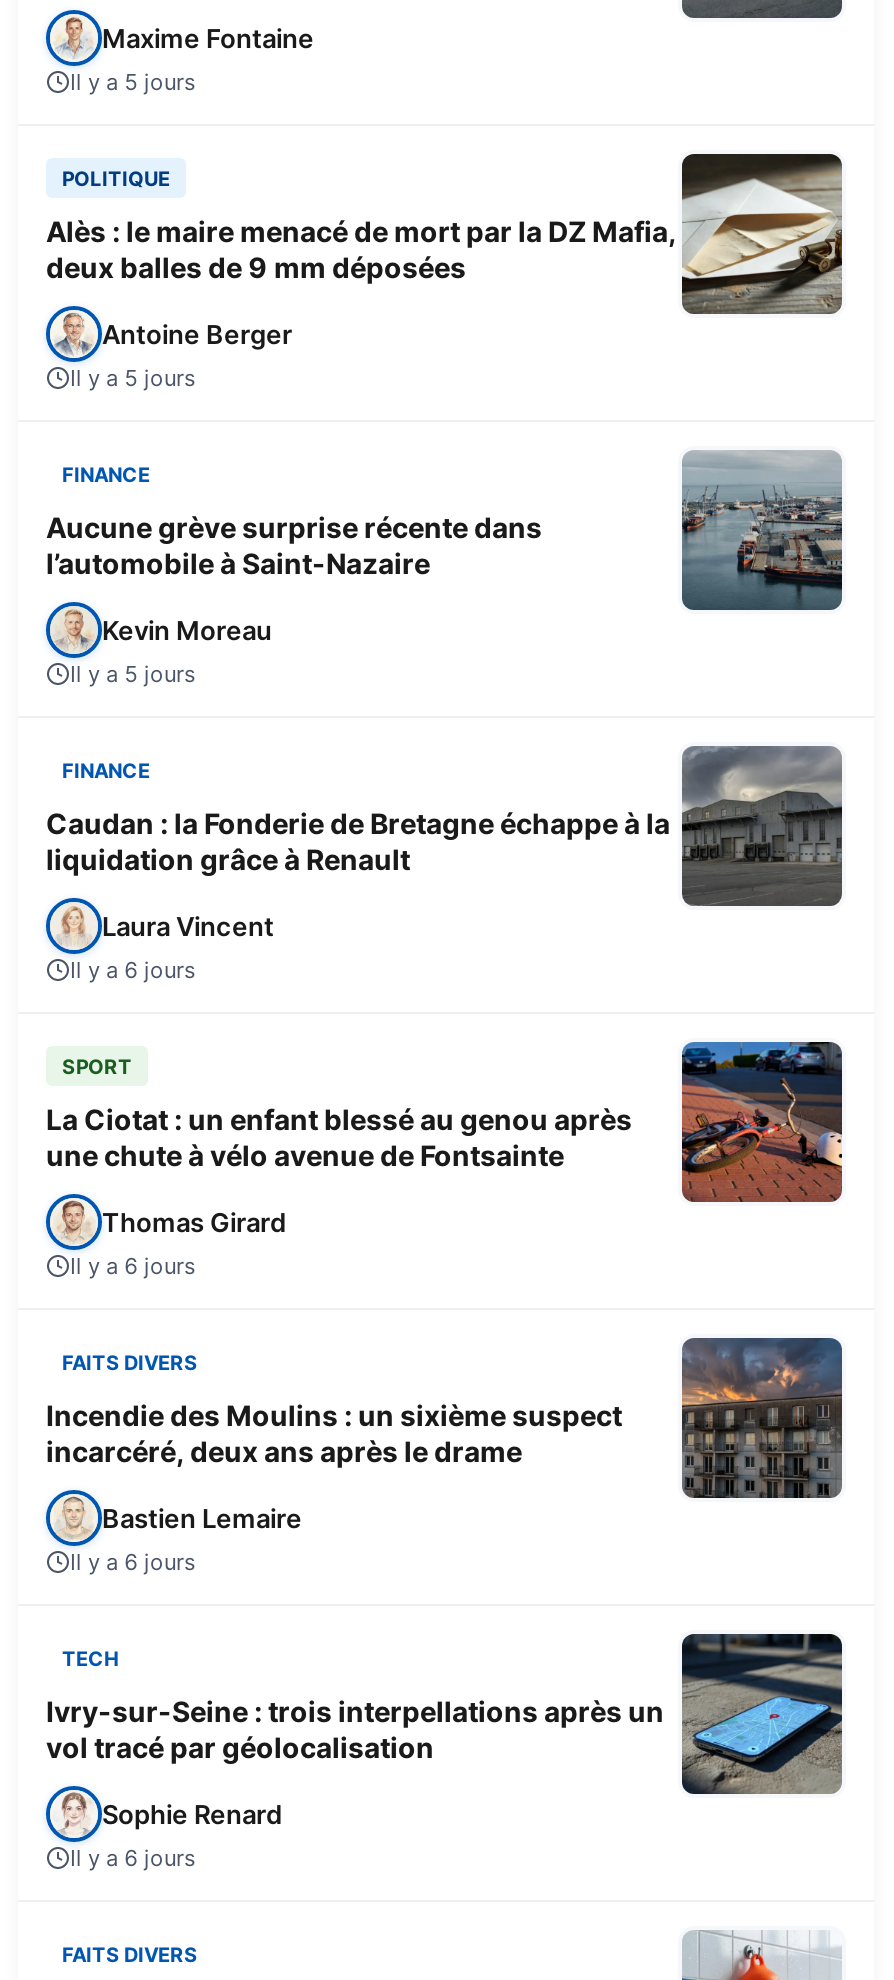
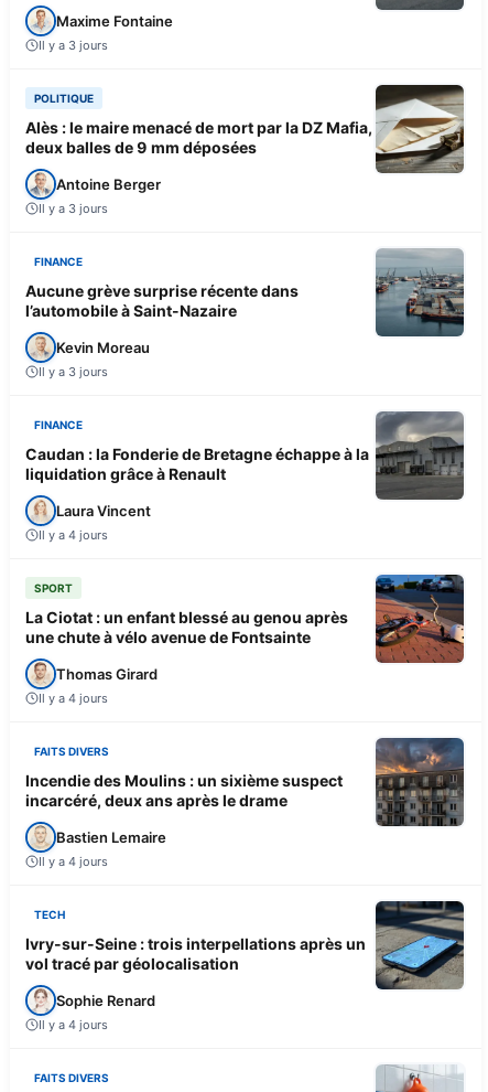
[70,67,196,95] Il y a 5 jours -> [39,37,108,53] Il y a 3 jours
[70,363,196,391] Il y a 5 jours -> [39,200,108,216] Il y a 3 jours
[70,659,196,687] Il y a 5 jours -> [39,364,108,379] Il y a 3 jours
[70,955,196,983] Il y a 6 jours -> [39,527,108,542] Il y a 4 jours
[70,1251,196,1279] Il y a 6 jours -> [39,690,108,705] Il y a 4 jours
[70,1547,196,1575] Il y a 6 jours -> [39,853,108,869] Il y a 4 jours
[70,1843,196,1871] Il y a 6 jours -> [39,1017,108,1032] Il y a 4 jours

